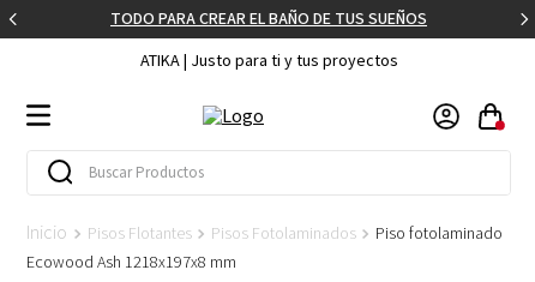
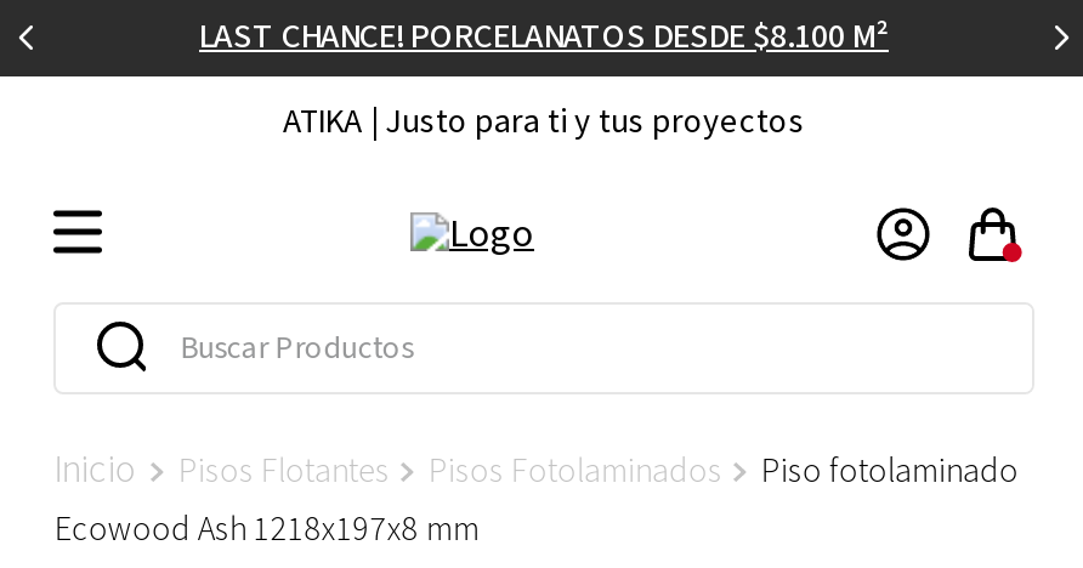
[110,7,427,31] TODO PARA CREAR EL BAÑO DE TUS SUEÑOS -> [199,13,889,62] LAST CHANCE! PORCELANATOS DESDE $8.100 M²

